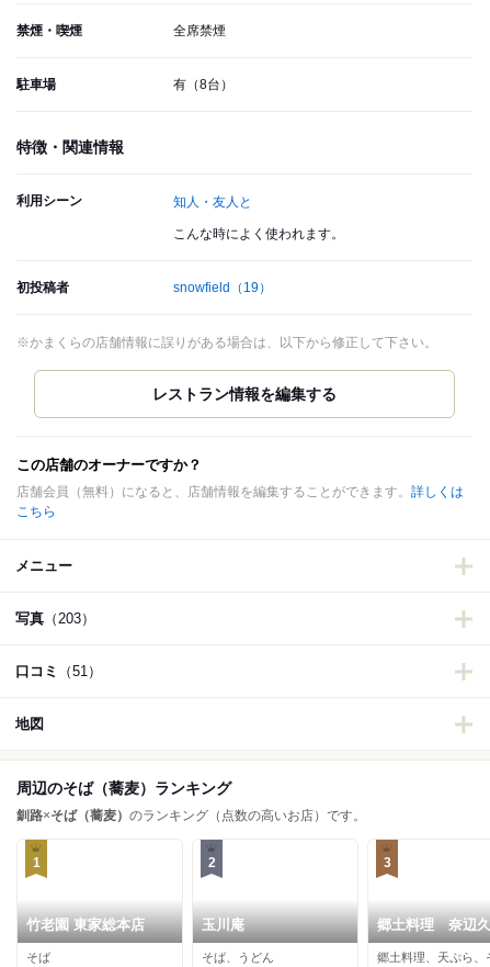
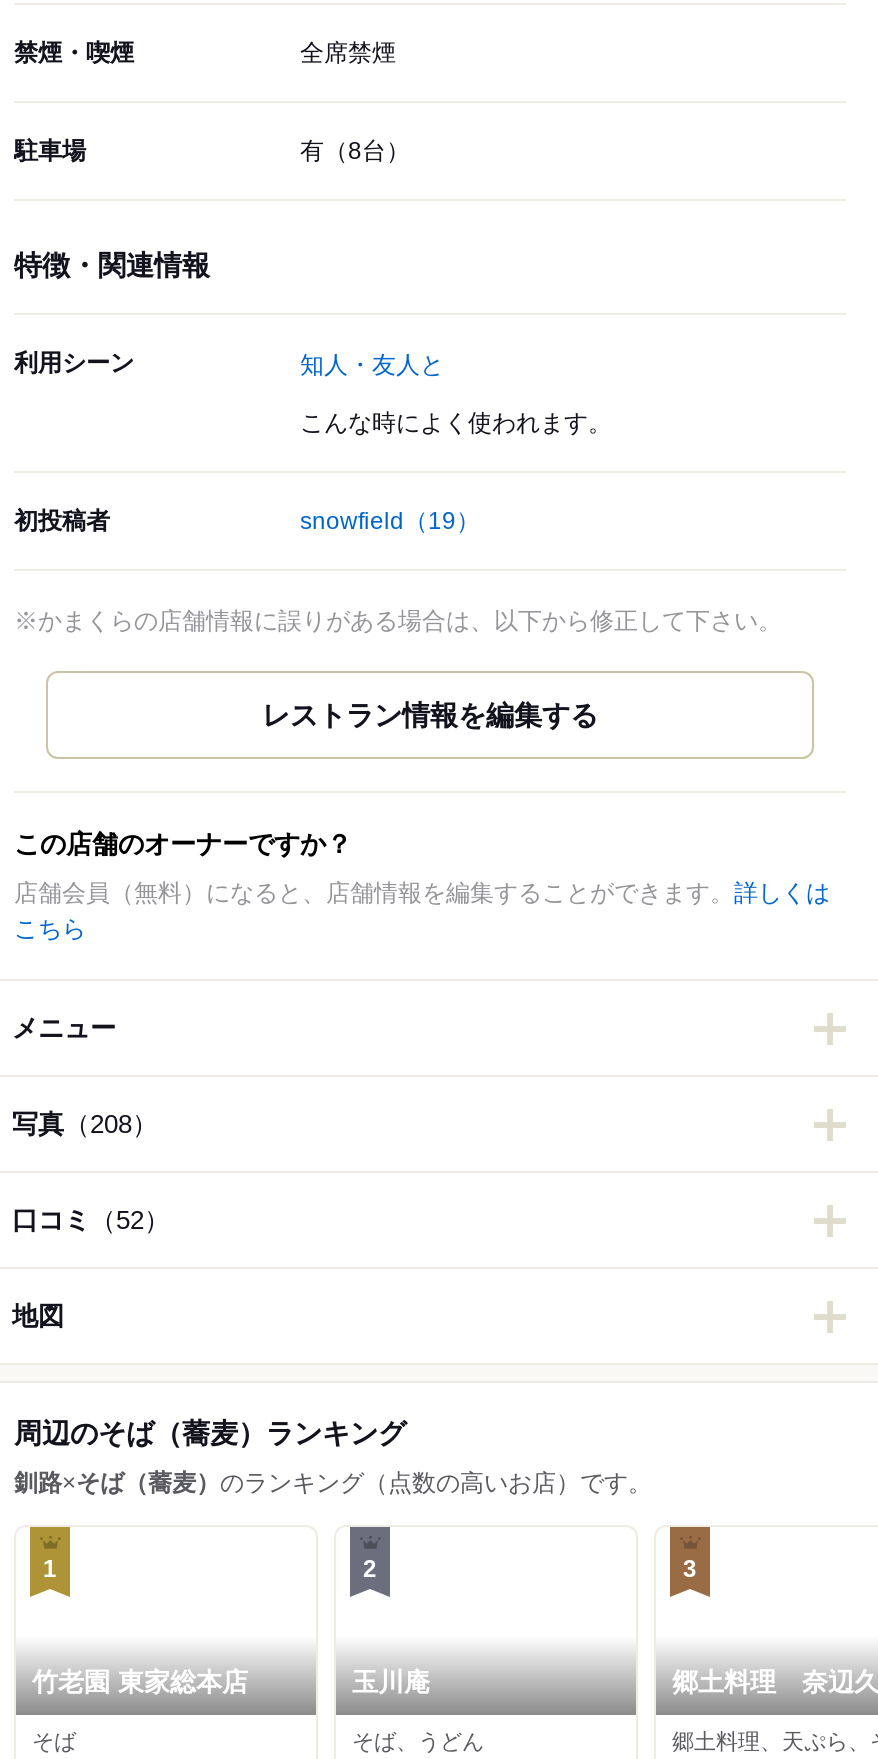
[15,611,95,627] 写真（203） -> [12,1110,158,1140] 写真（208）
[15,663,102,680] 口コミ（51） -> [12,1206,170,1236] 口コミ（52）

